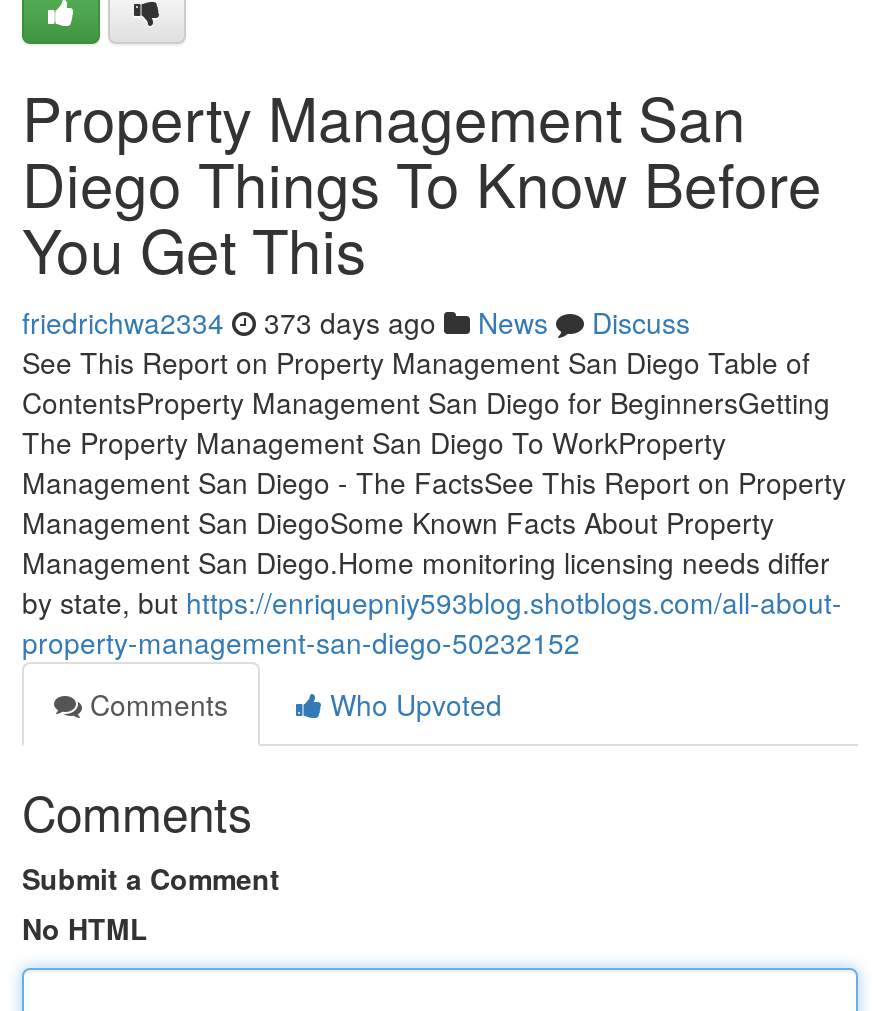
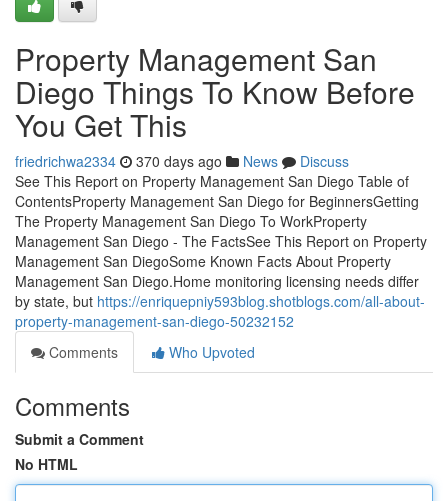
[22,302,690,342] friedrichwa2334 373 days ago News Discuss -> [15,151,349,171] friedrichwa2334 370 days ago News Discuss

